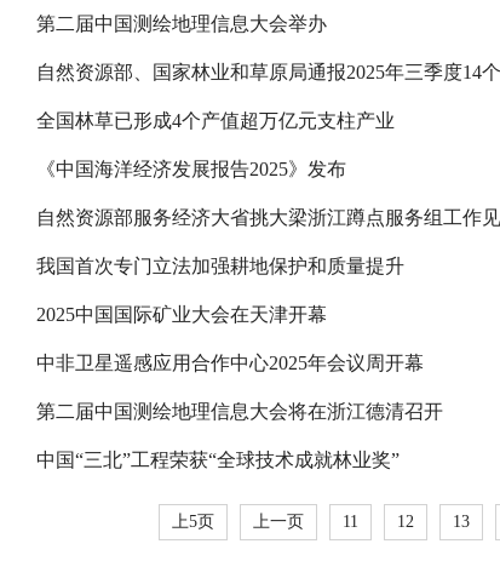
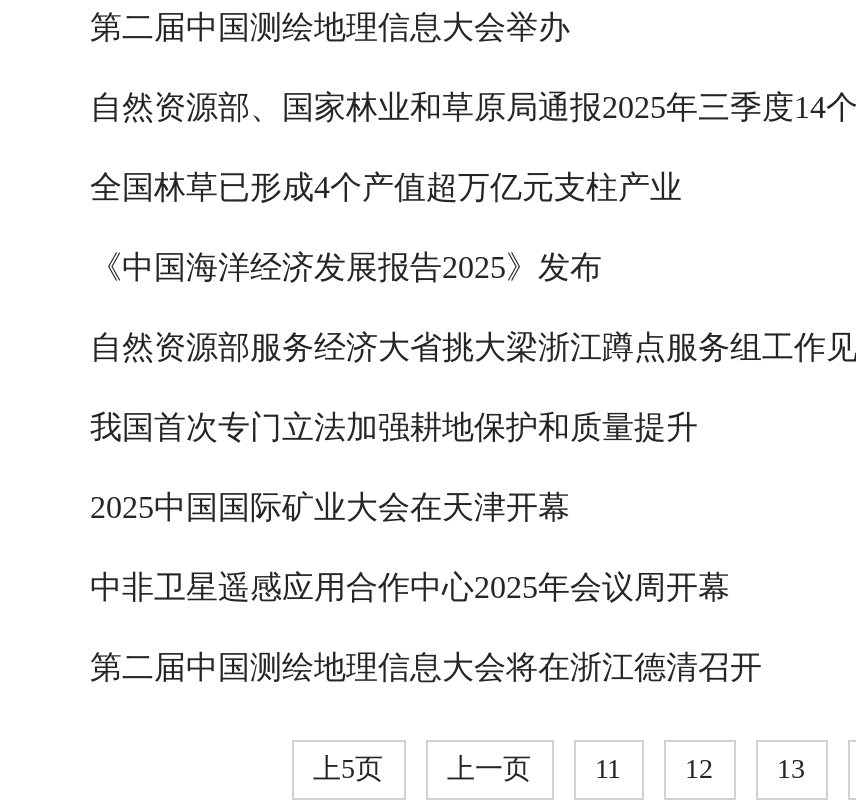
[36,450,400,470] 中国“三北”工程荣获“全球技术成就林业奖” -> none

